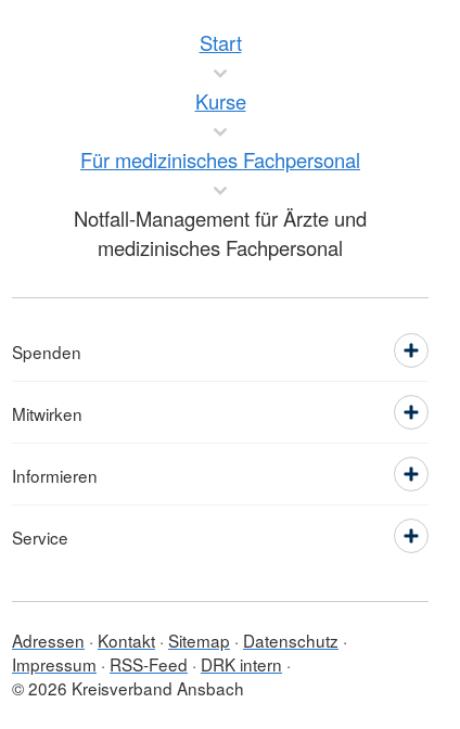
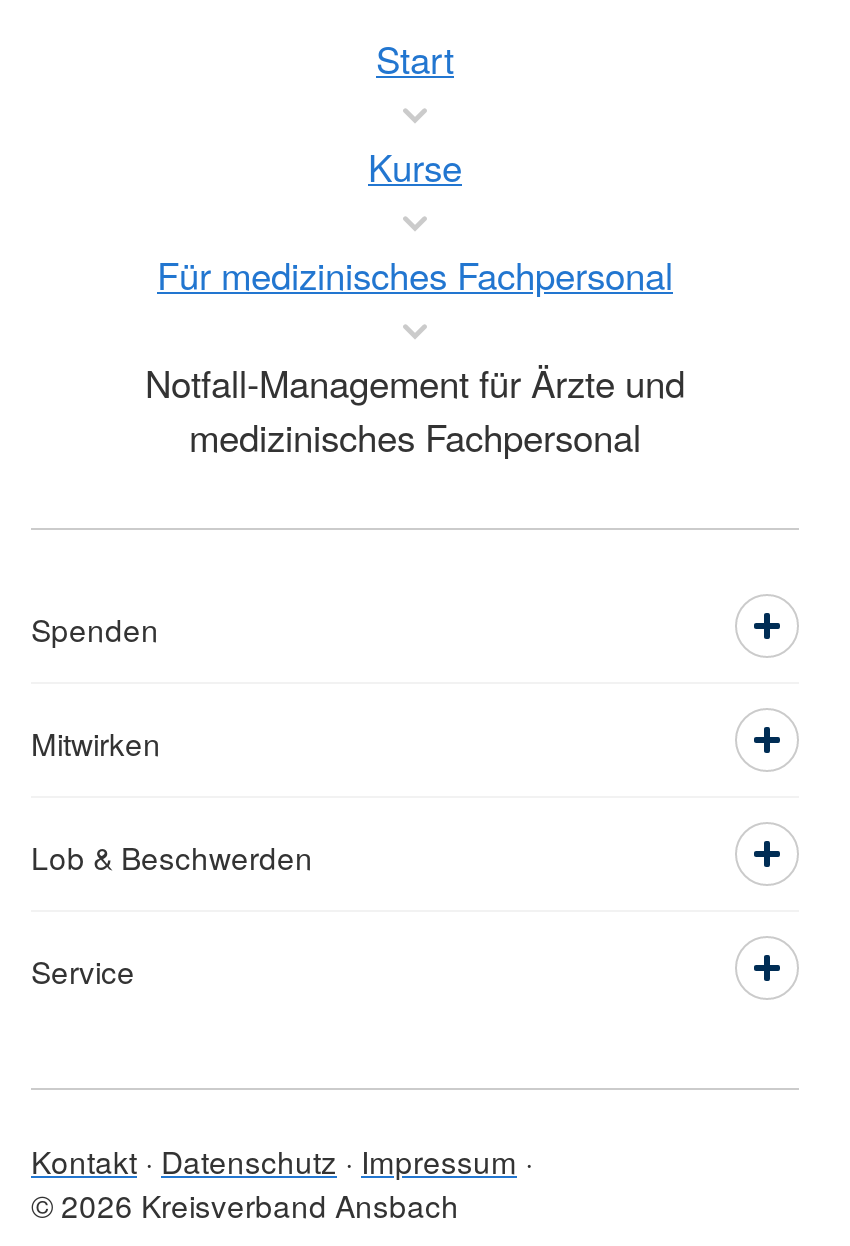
[12,463,98,487] Informieren -> [31,834,313,878] Lob & Beschwerden
[12,628,338,676] Adressen Kontakt Sitemap Datenschutz | Impressum RSS-Feed DRK intern -> [31,1138,517,1182] Kontakt Datenschutz Impressum

